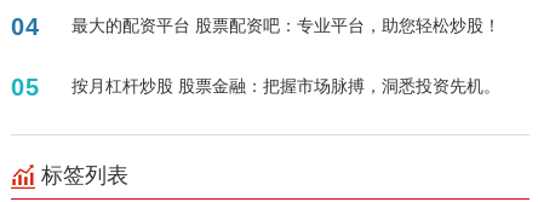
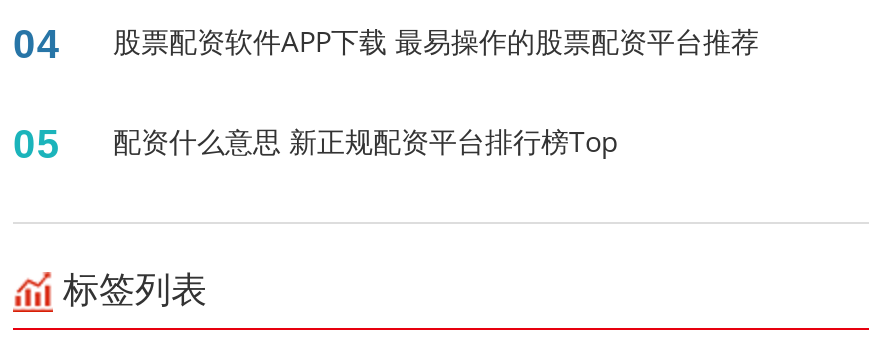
[71,13,500,36] 最大的配资平台 股票配资吧：专业平台，助您轻松炒股！ -> [113,21,759,59] 股票配资软件APP下载 最易操作的股票配资平台推荐
[71,73,500,96] 按月杠杆炒股 股票金融：把握市场脉搏，洞悉投资先机。 -> [113,121,619,159] 配资什么意思 新正规配资平台排行榜Top

